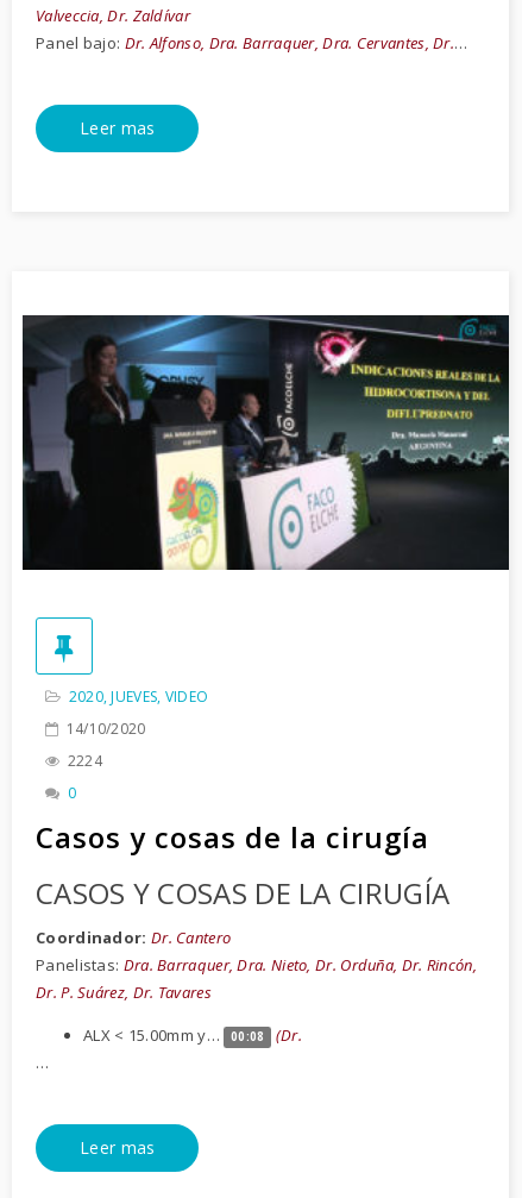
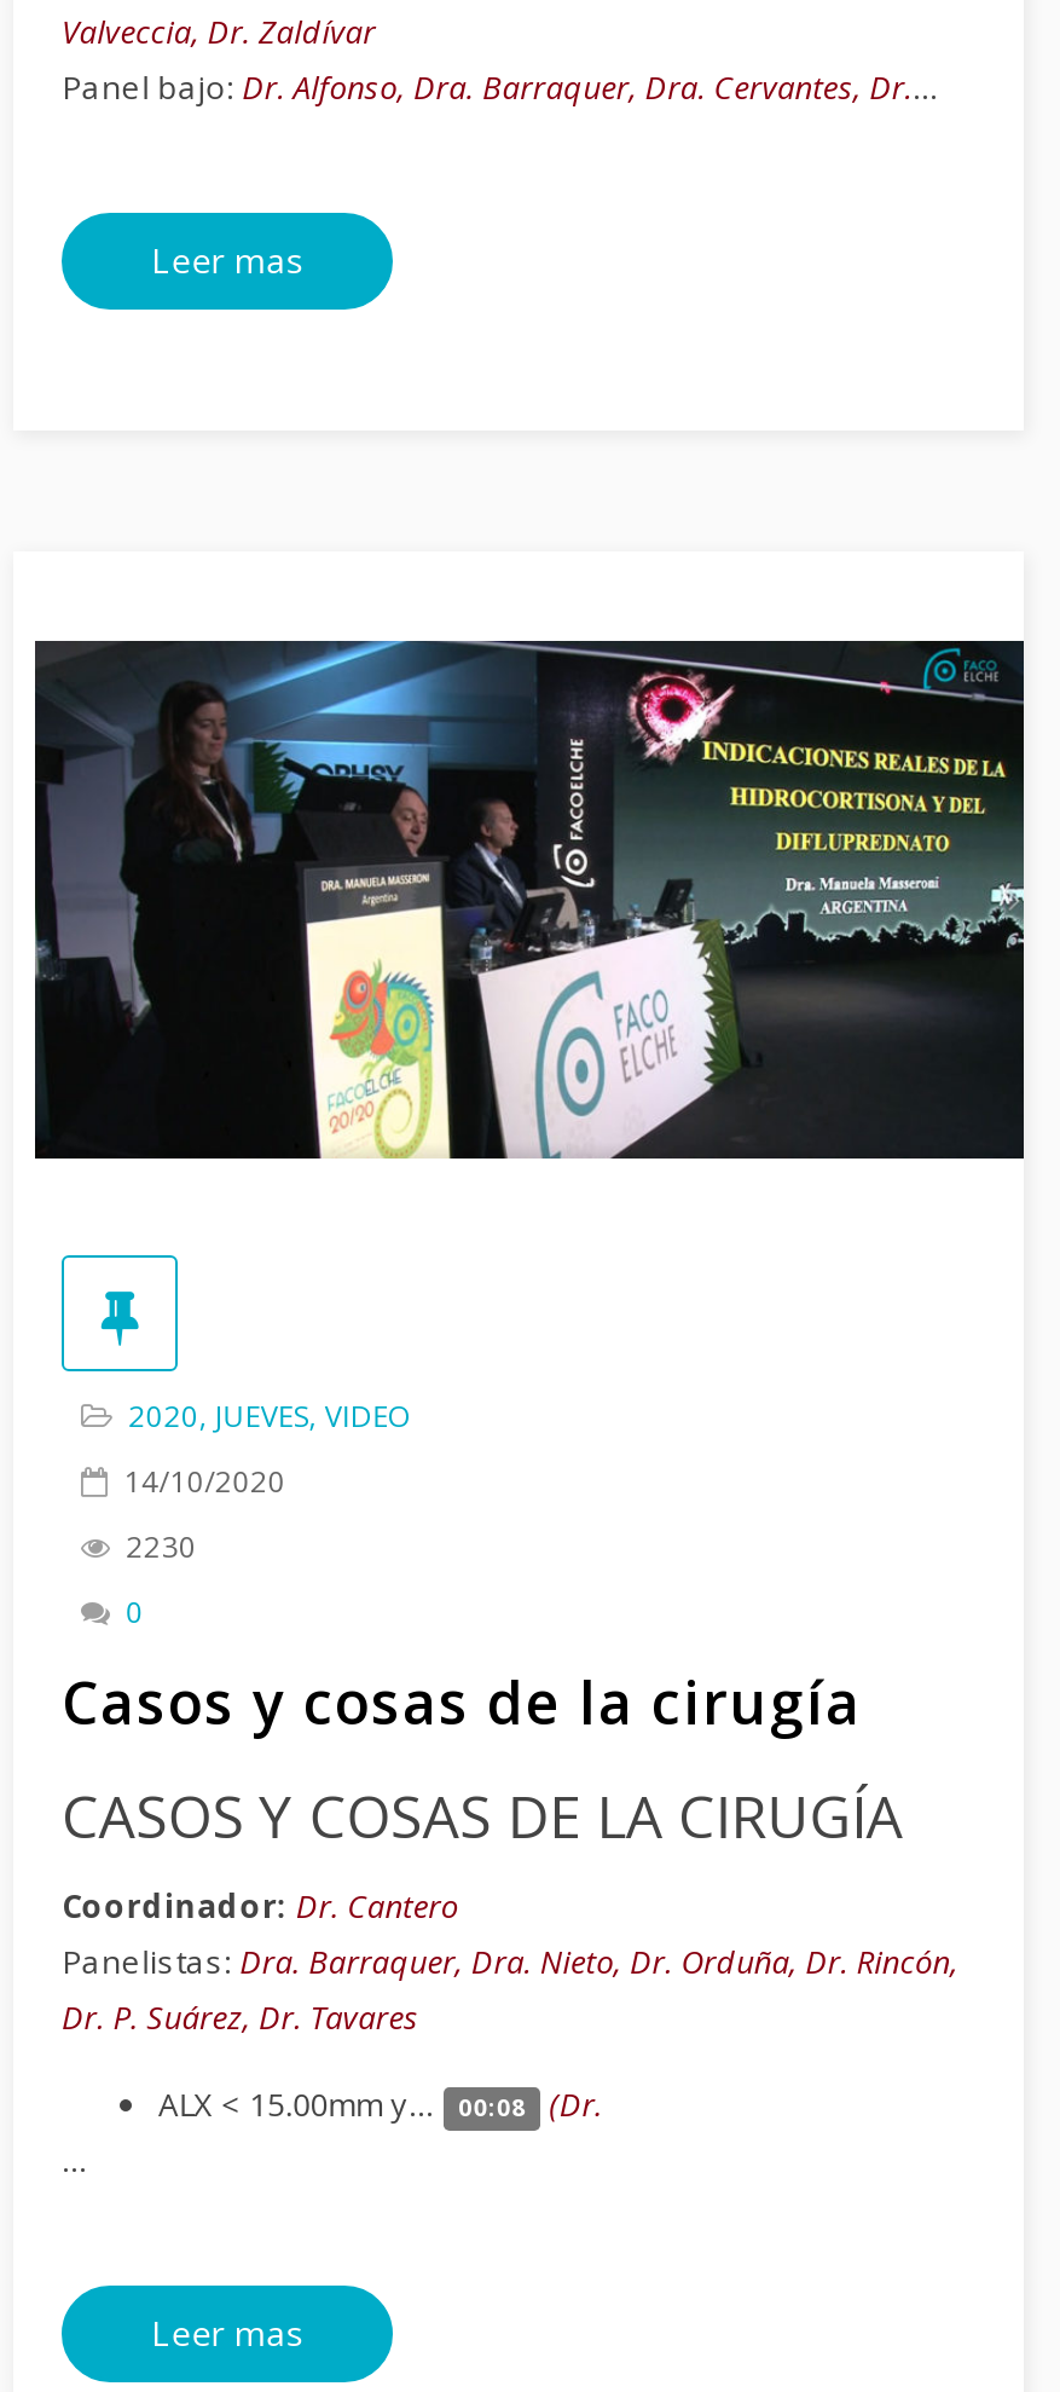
[67,751,102,771] 2224 -> [126,1527,197,1568] 2230

